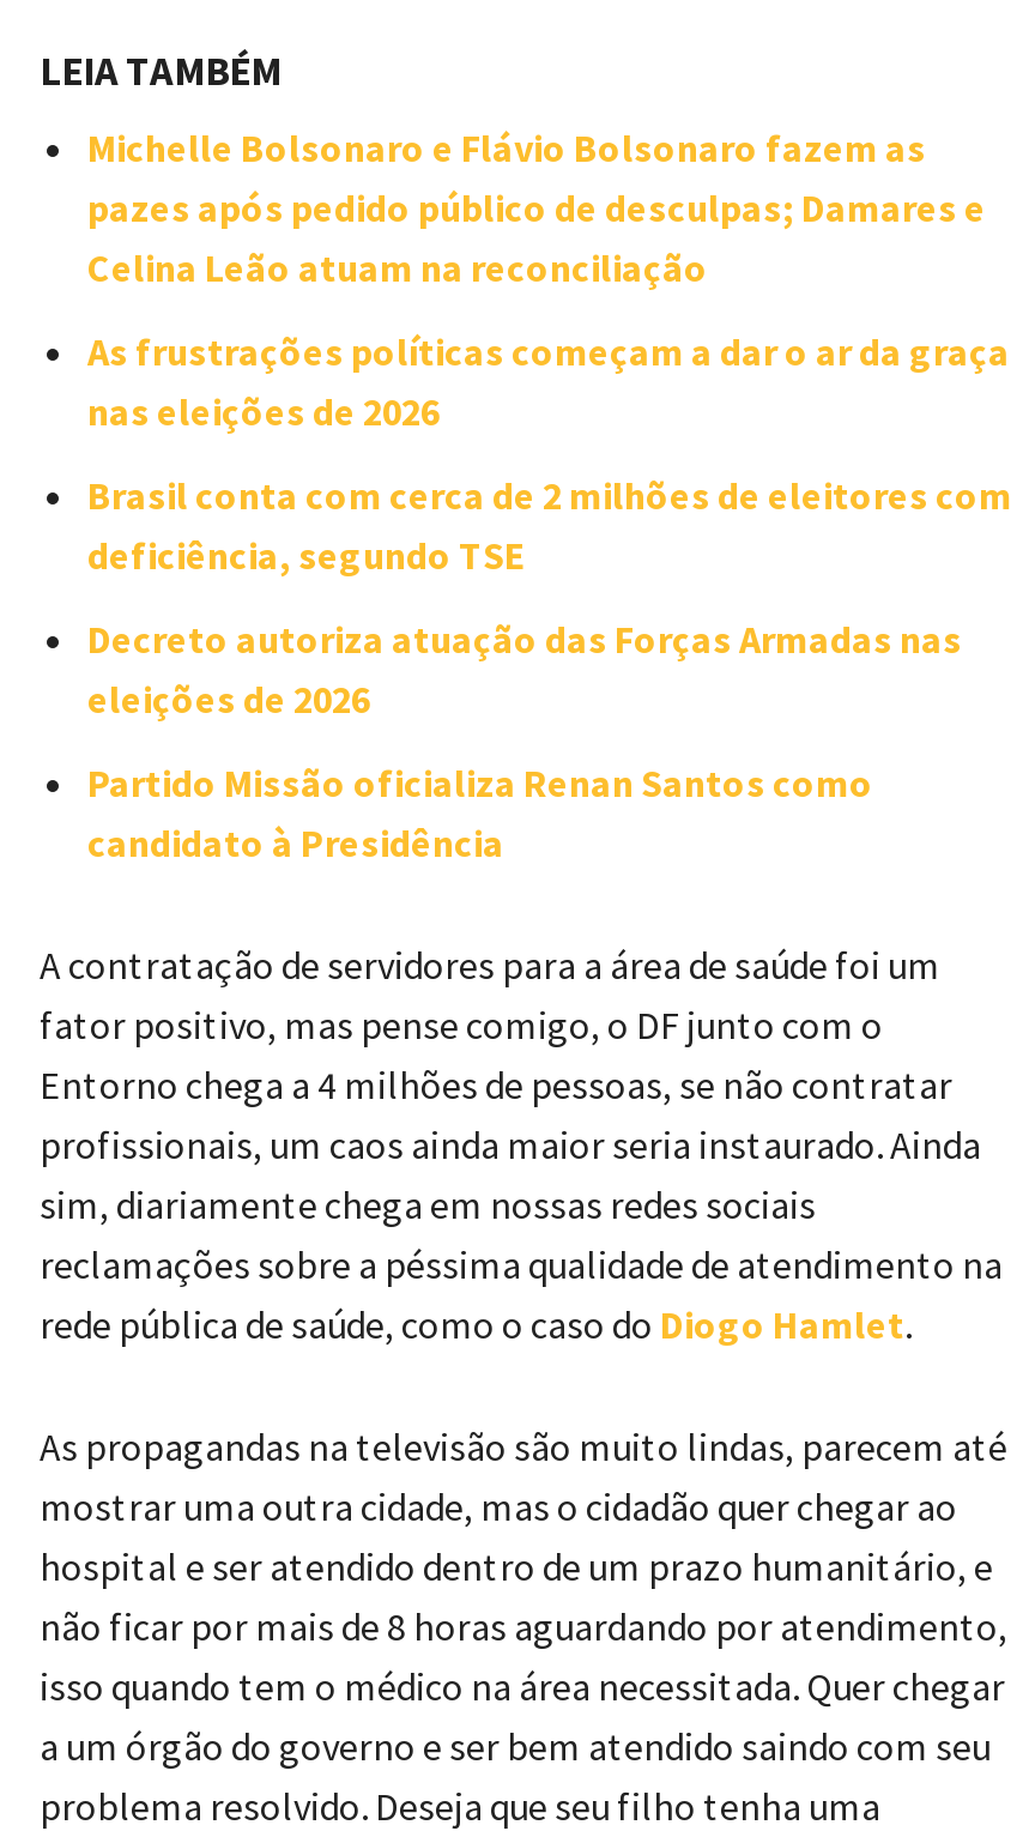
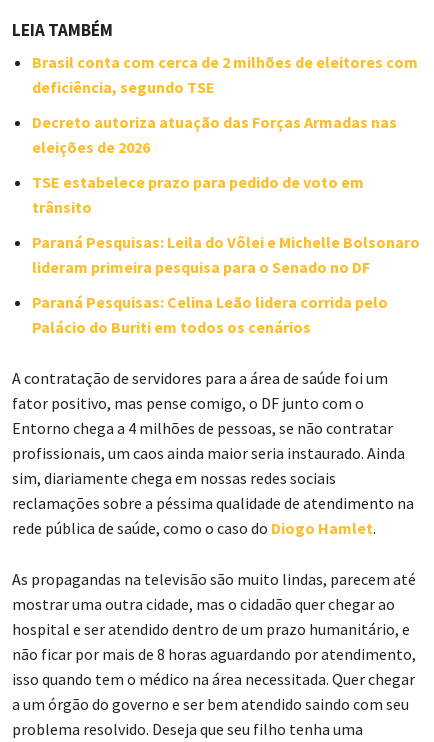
[87,123,1010,434] Michelle Bolsonaro e Flávio Bolsonaro fazem as | pazes após pedido público de desculpas; Damares e | Celina Leão atuam na reconciliação | As frustrações políticas começam a dar o ar da graça | nas eleições de 2026 -> none
moved [87,470,1012,722] -> [32,52,418,157]: Brasil conta com cerca de 2 milhões de eleitores com | deficiência, segundo TSE | Decreto autoriza atuação das Forças Armadas nas | eleições de 2026
[87,758,873,866] Partido Missão oficializa Renan Santos como | candidato à Presidência -> [32,172,420,337] TSE estabelece prazo para pedido de voto em | trânsito | Paraná Pesquisas: Leila do Vôlei e Michelle Bolsonaro | lideram primeira pesquisa para o Senado no DF | Paraná Pesquisas: Celina Leão lidera corrida pelo | Palácio do Buriti em todos os cenários

